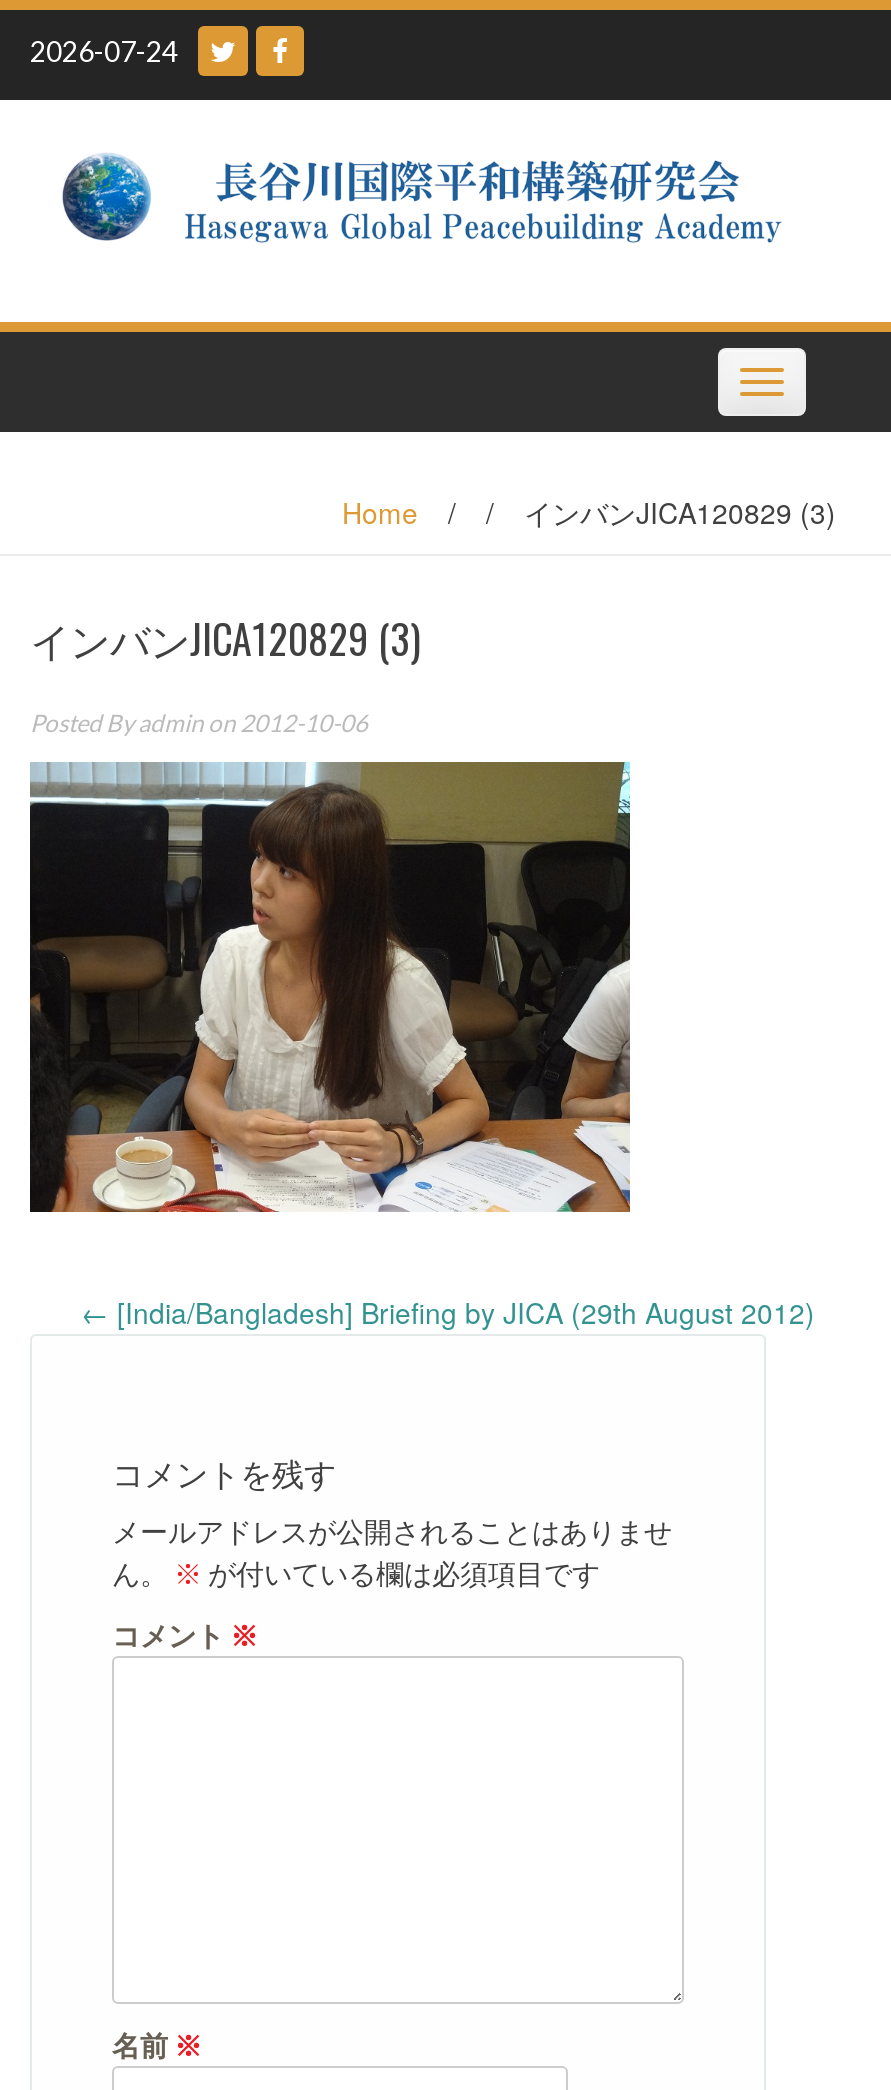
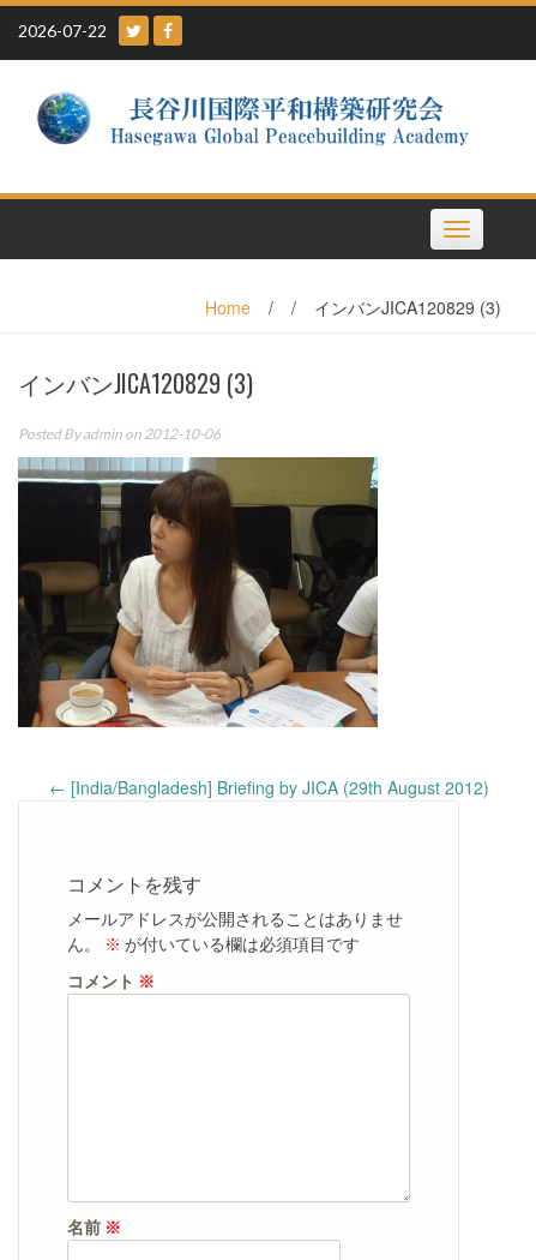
[30,34,178,68] 2026-07-24 -> [18,20,107,41] 2026-07-22

